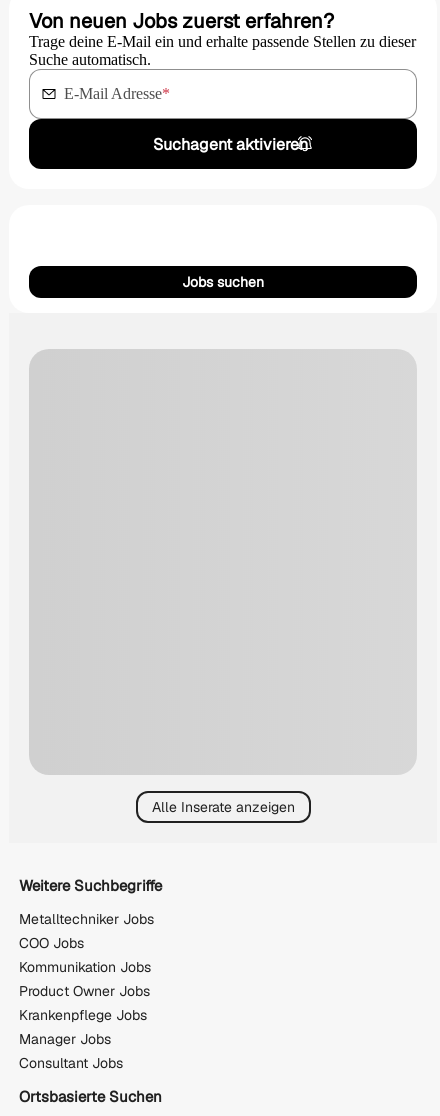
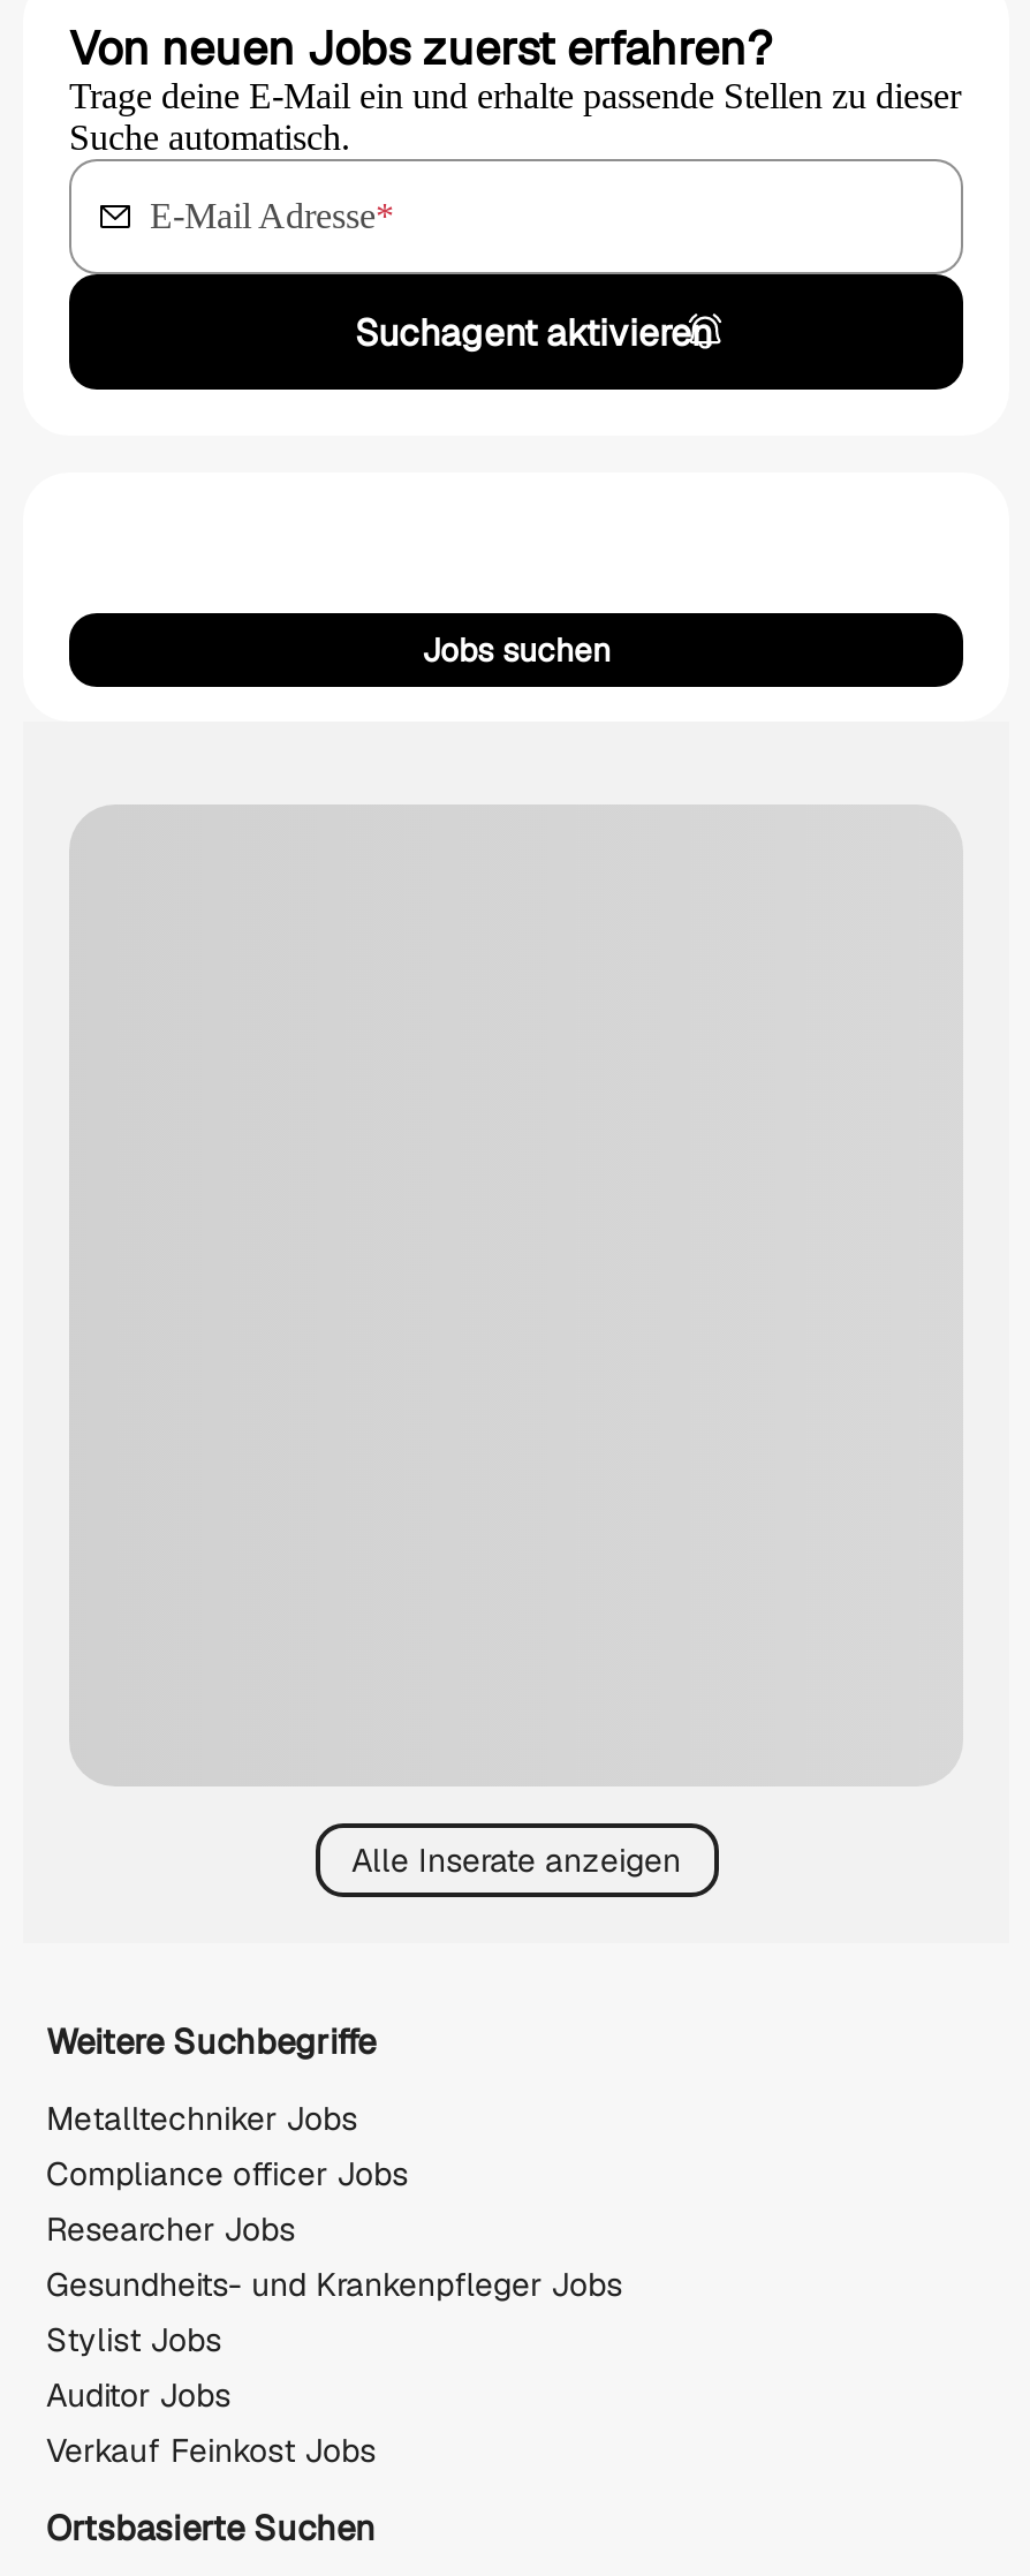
[19,934,151,1072] COO Jobs | Kommunikation Jobs | Product Owner Jobs | Krankenpflege Jobs | Manager Jobs | Consultant Jobs -> [46,2153,622,2471] Compliance officer Jobs | Researcher Jobs | Gesundheits- und Krankenpfleger Jobs | Stylist Jobs | Auditor Jobs | Verkauf Feinkost Jobs

